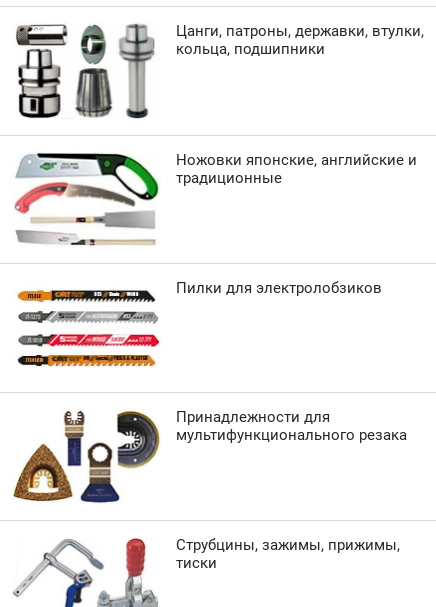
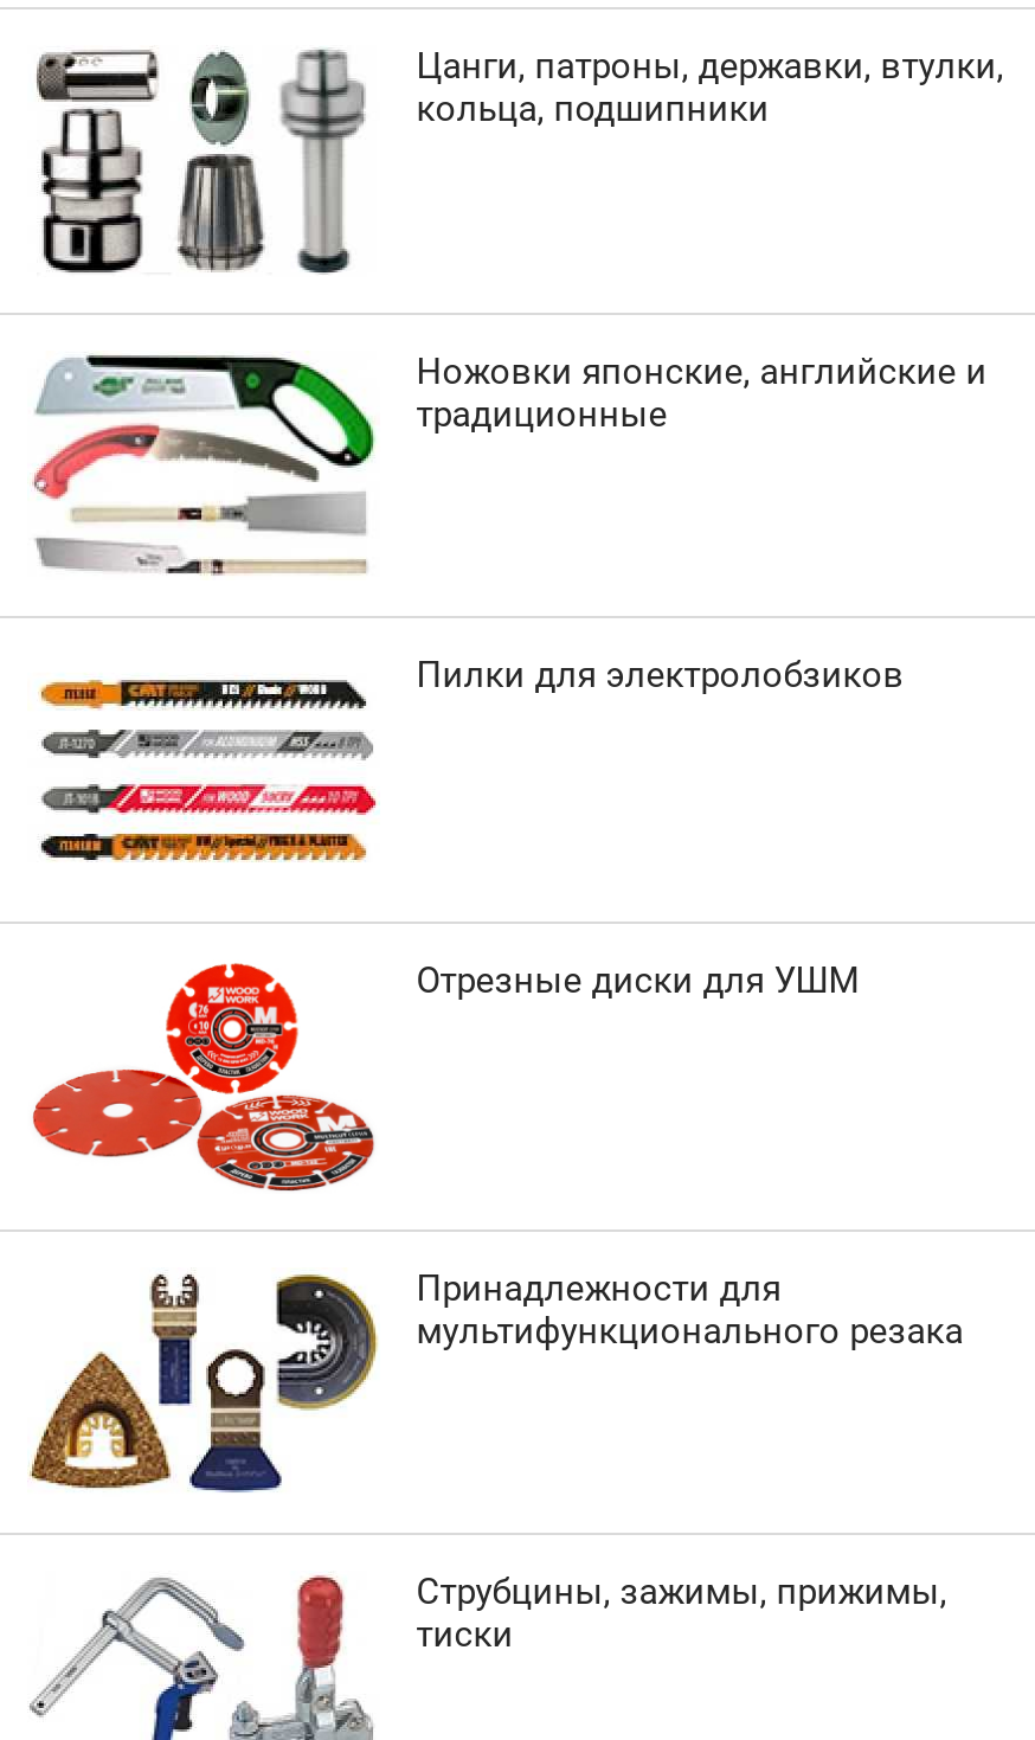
none -> [30,958,859,1194] [image] | Отрезные диски для УШМ

